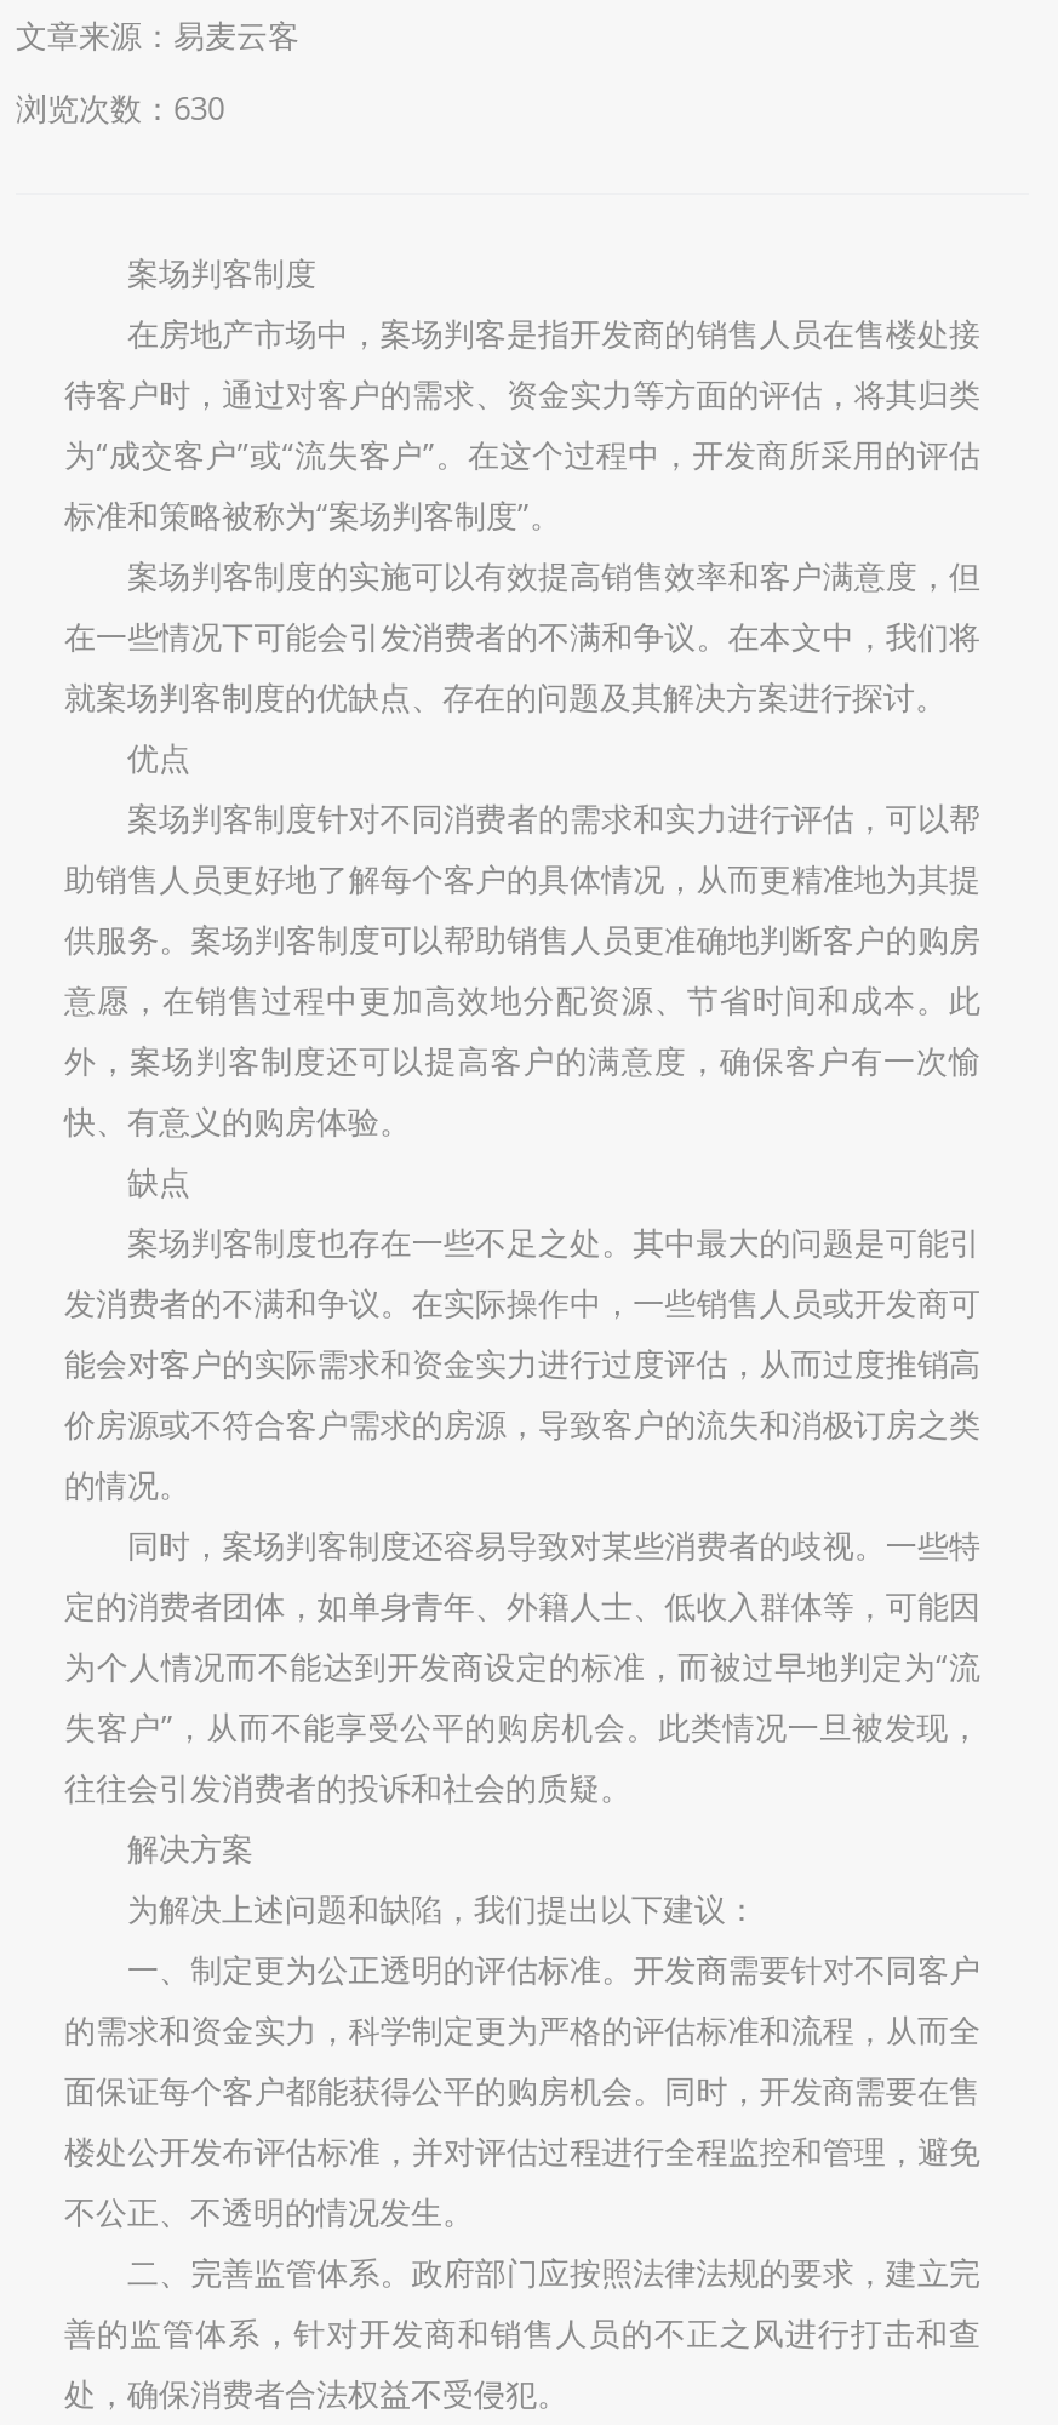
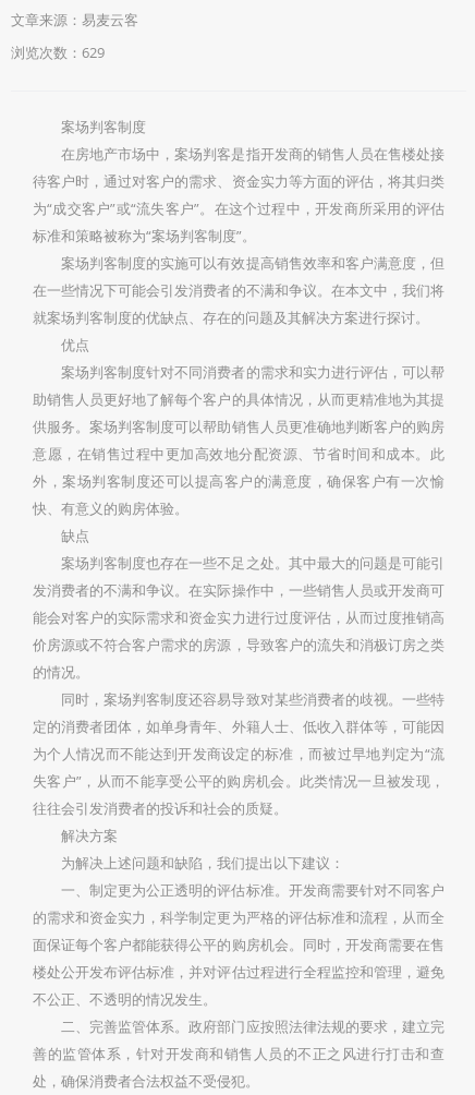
[16,86,224,130] 浏览次数：630 -> [11,43,105,62] 浏览次数：629

